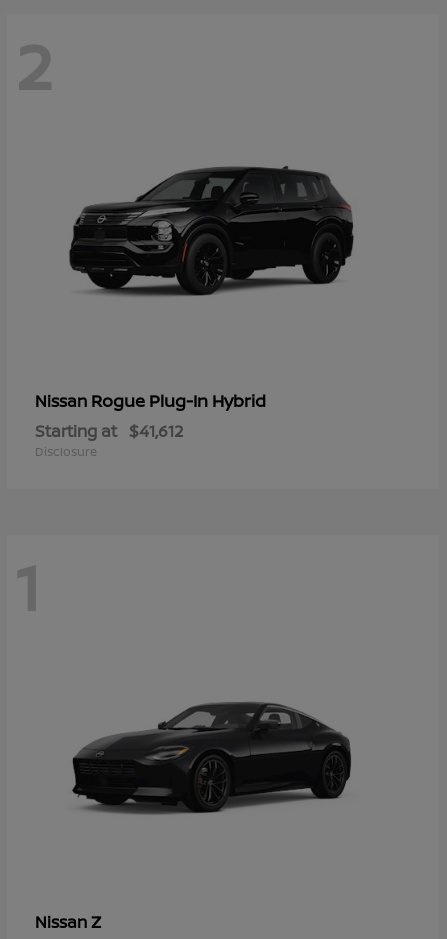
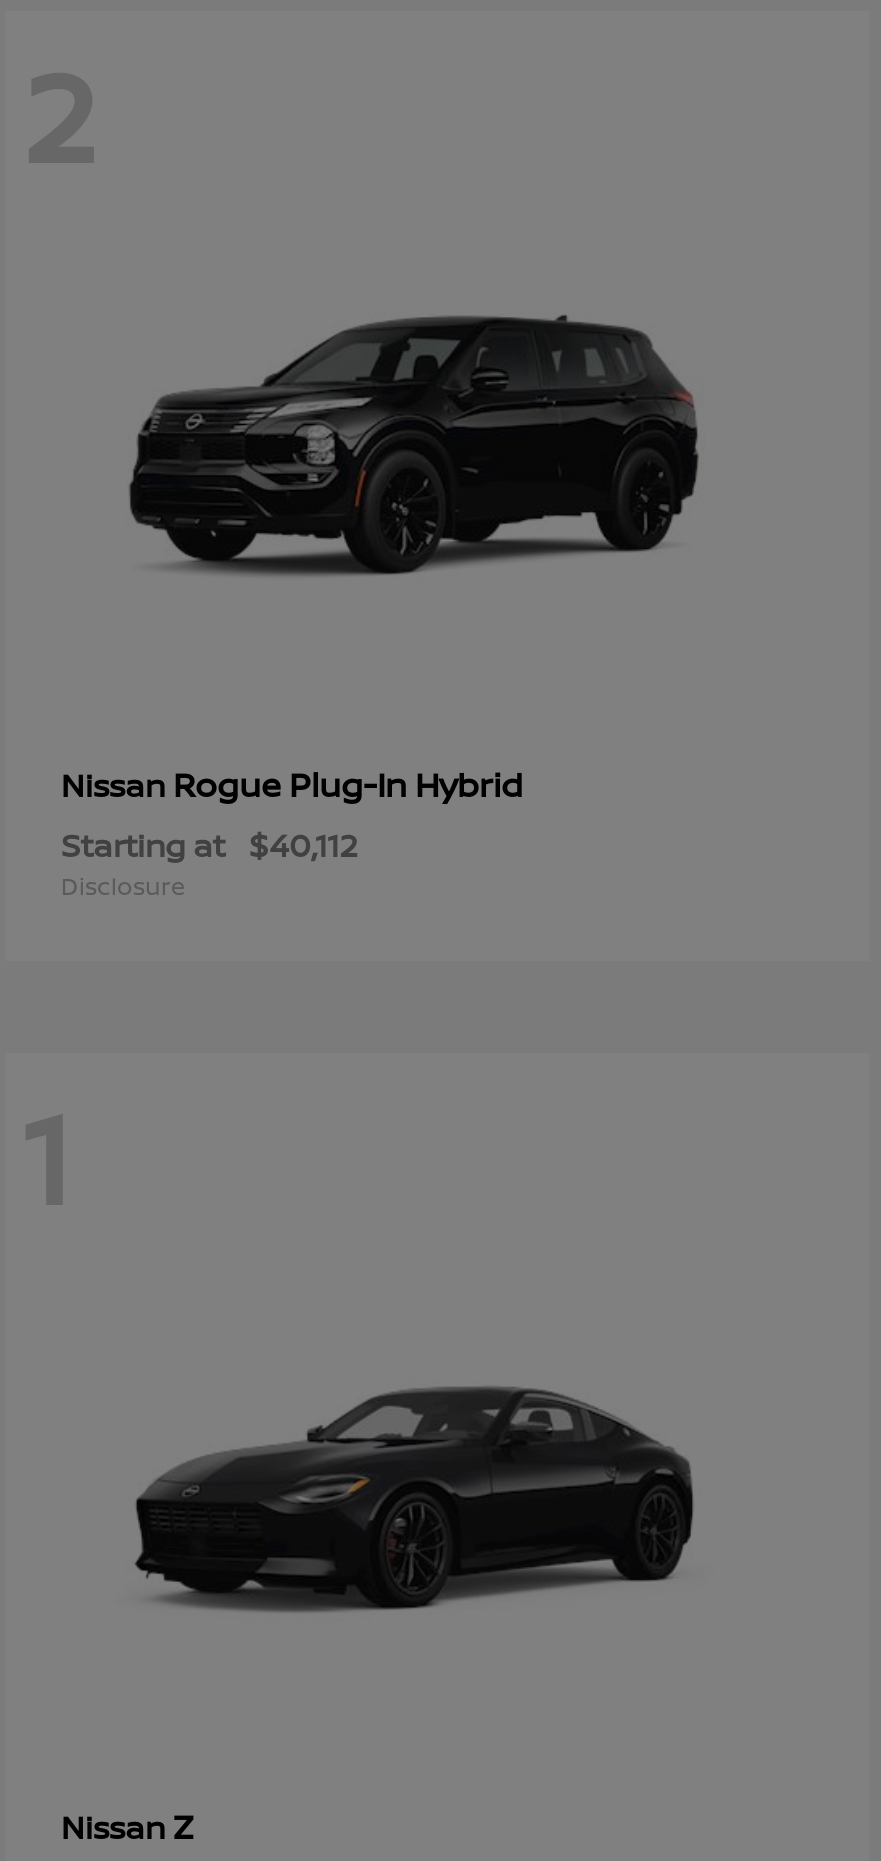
[35,420,183,442] Starting at $41,612 -> [61,823,357,867] Starting at $40,112

